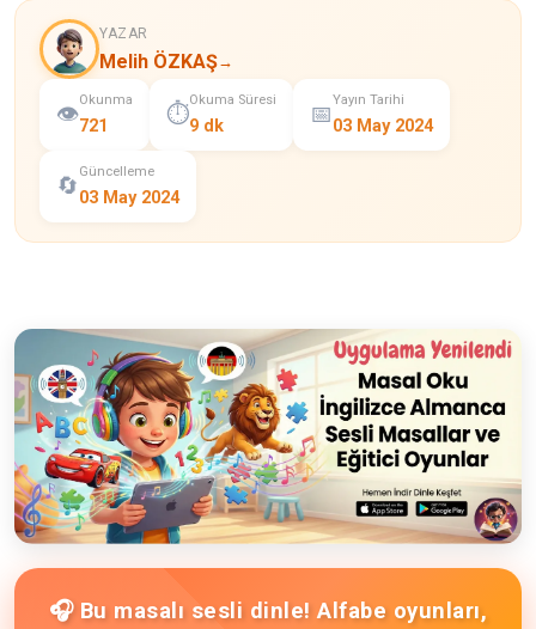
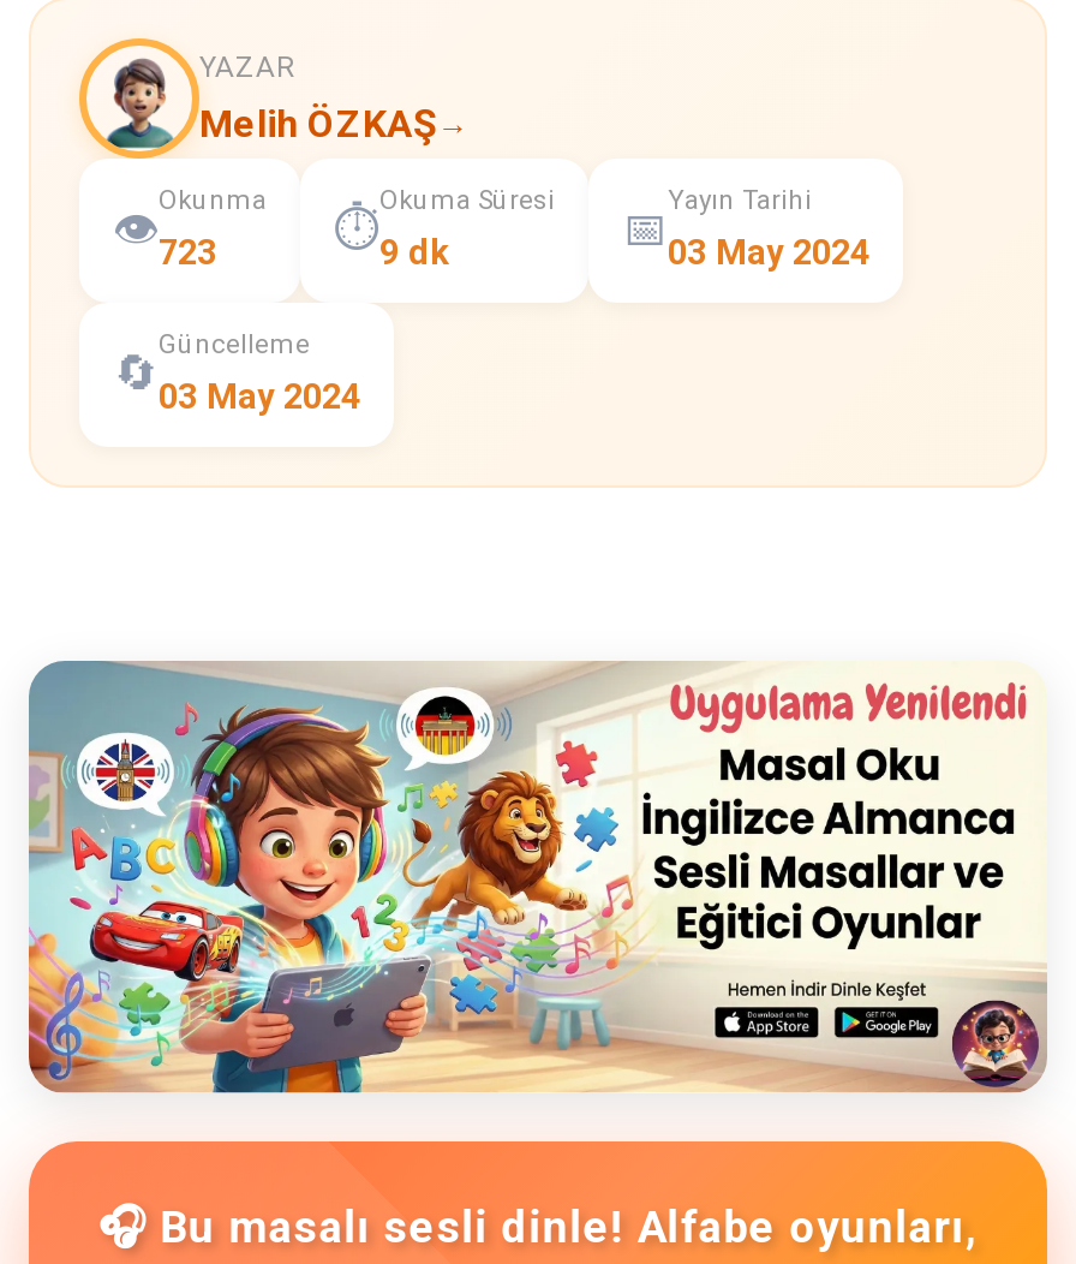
[79,116,108,136] 721 -> [159,233,216,274] 723

